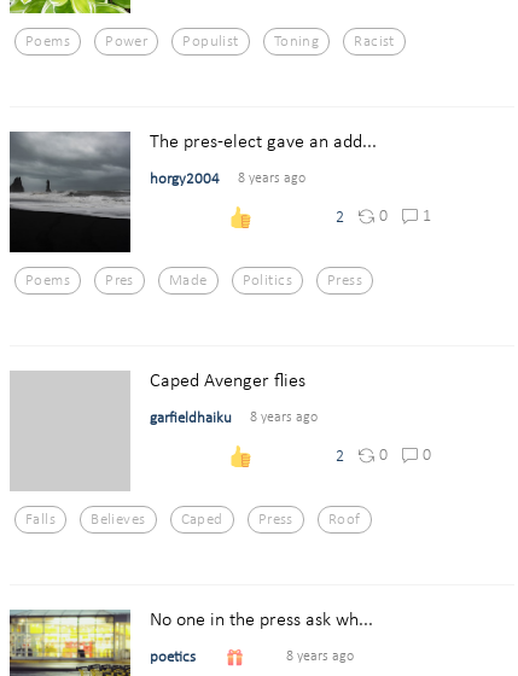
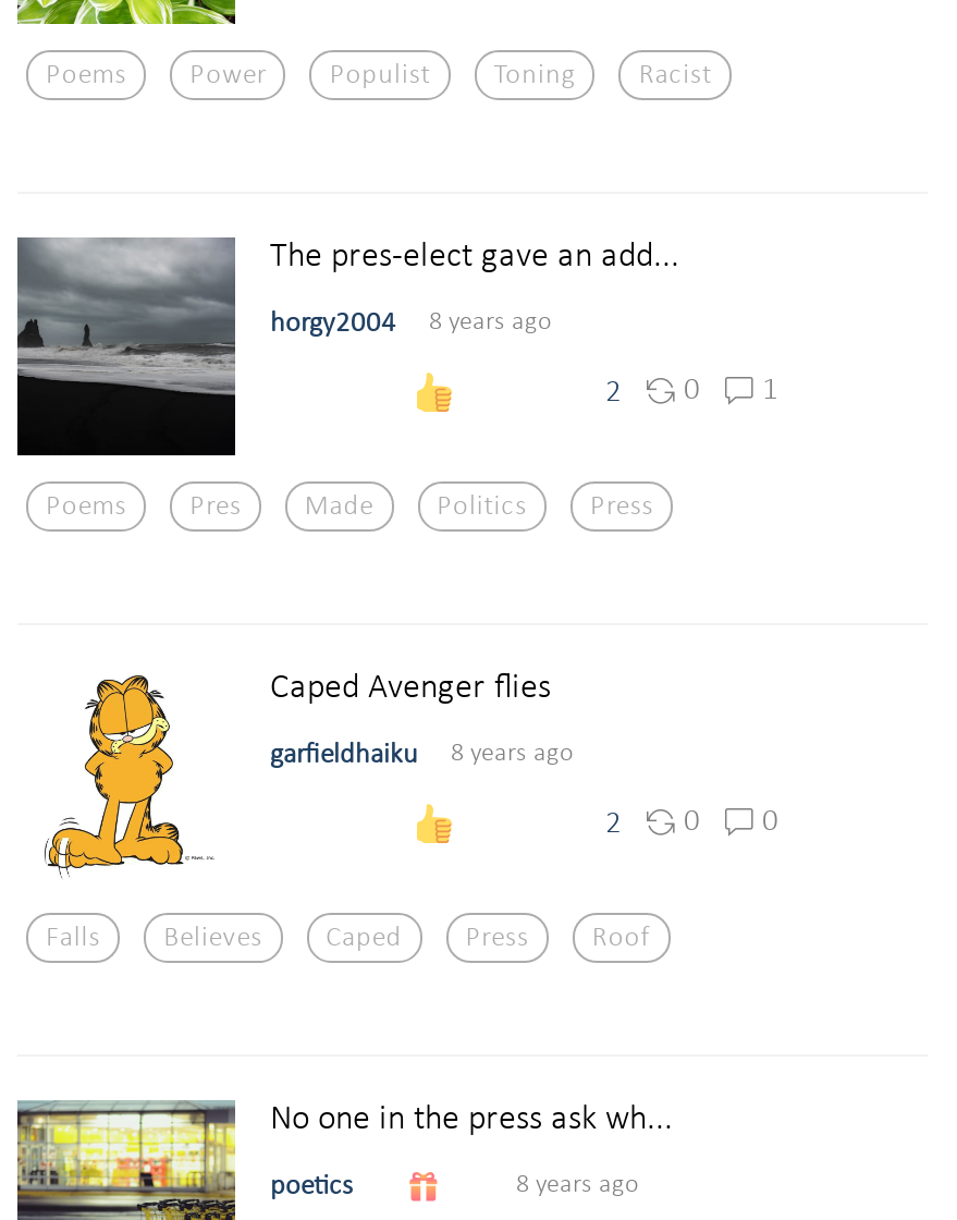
none -> [20,671,233,884] [image]

